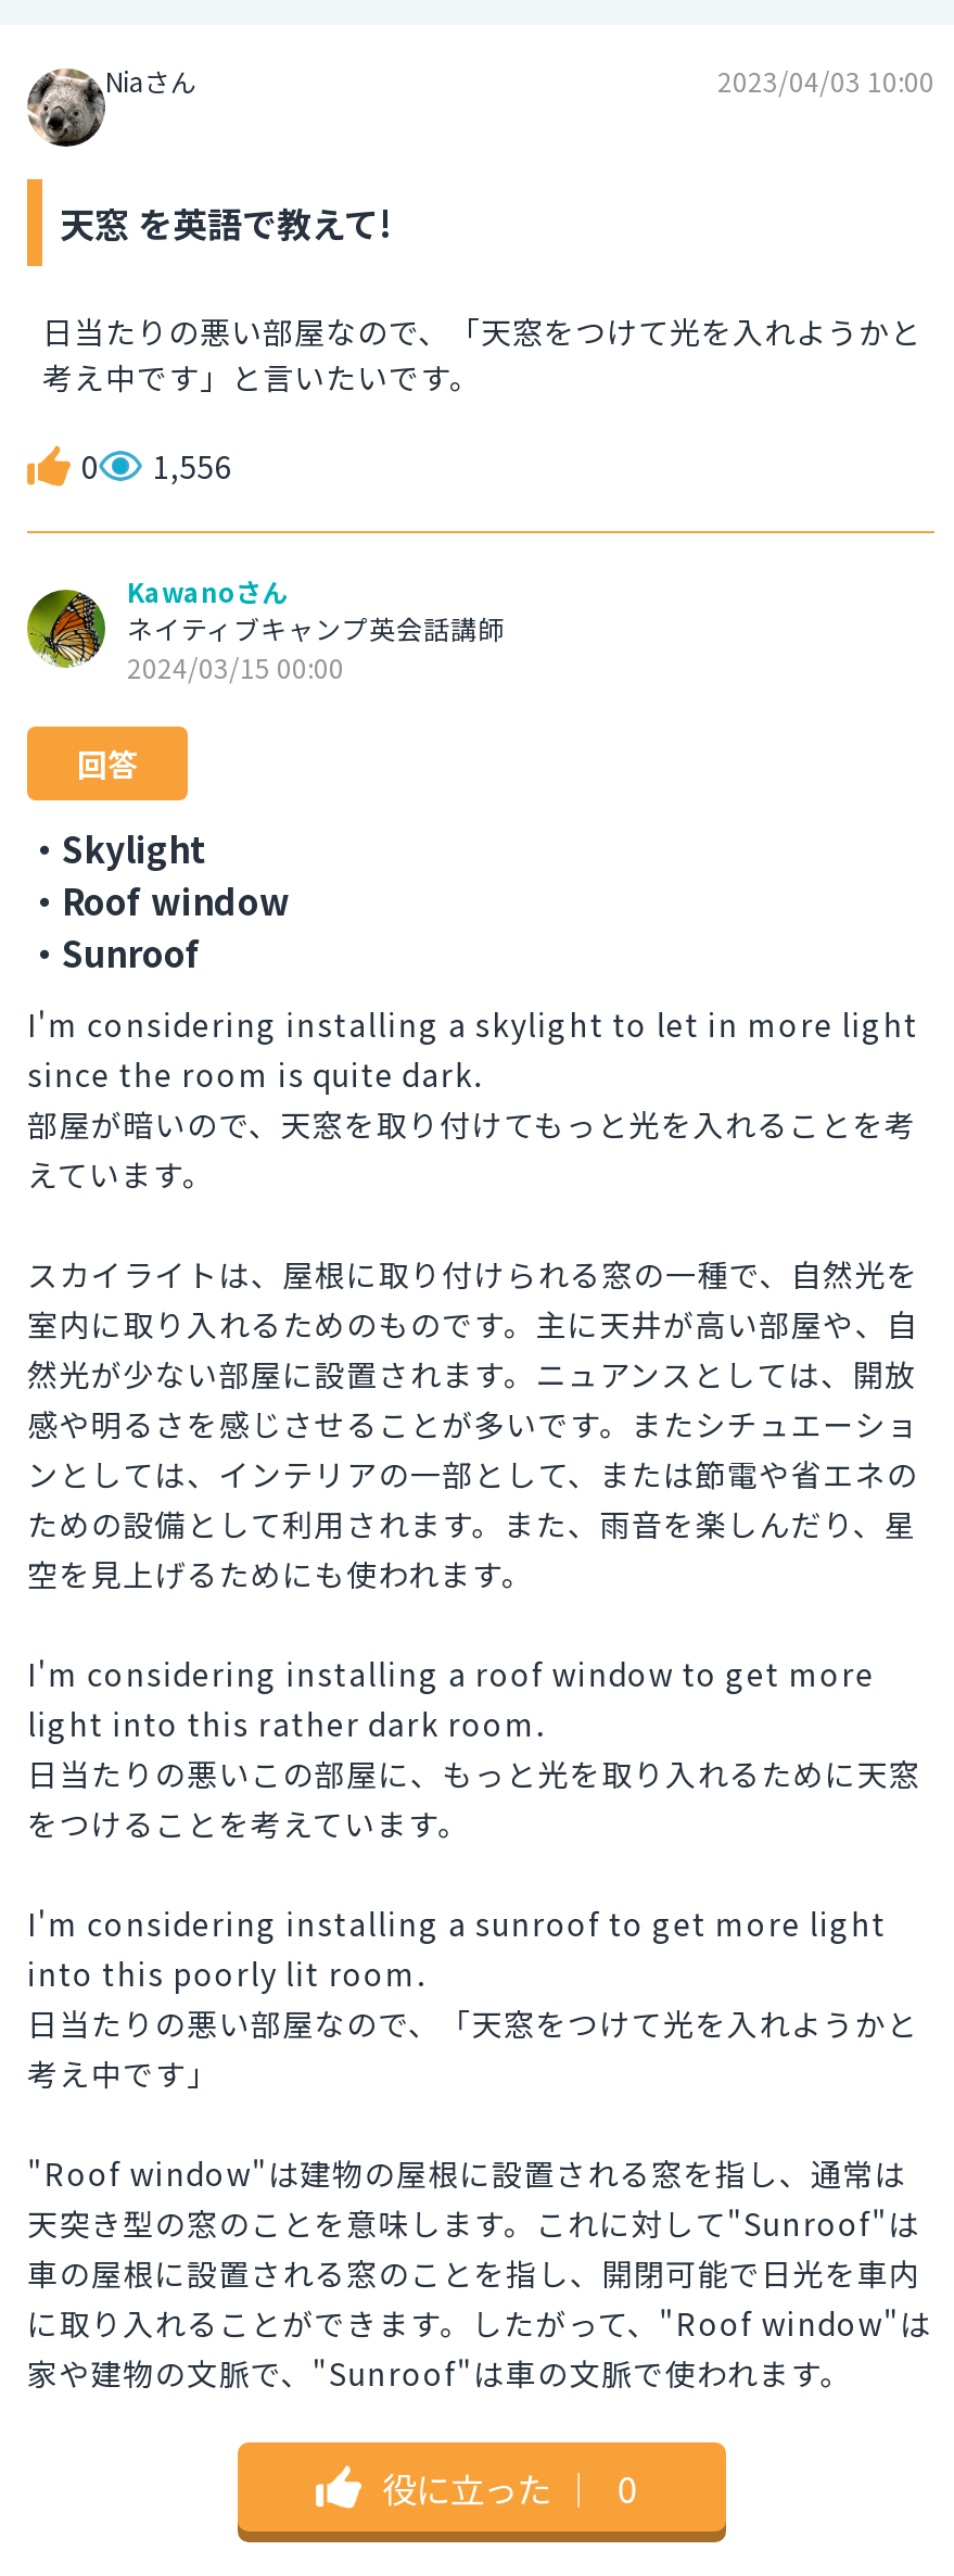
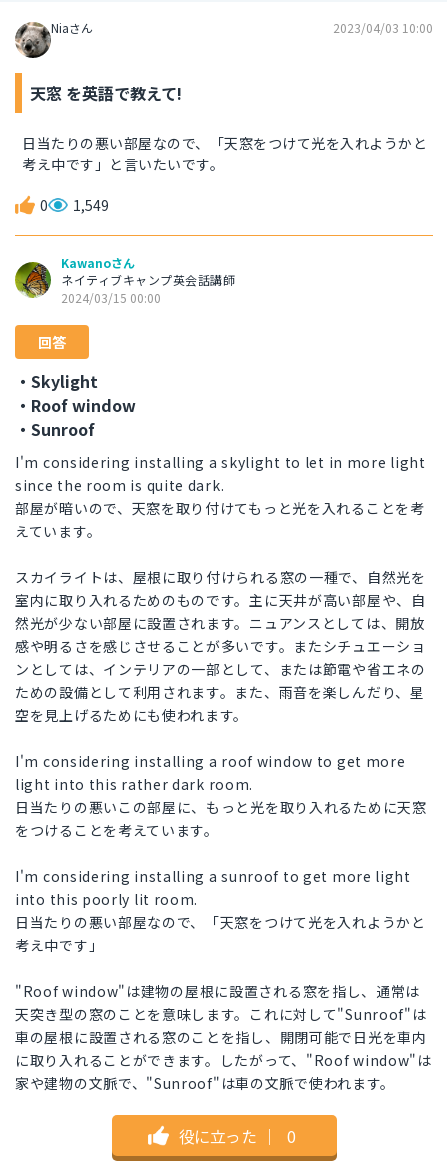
[81,445,231,489] 0 1,556 -> [40,195,109,215] 0 1,549

